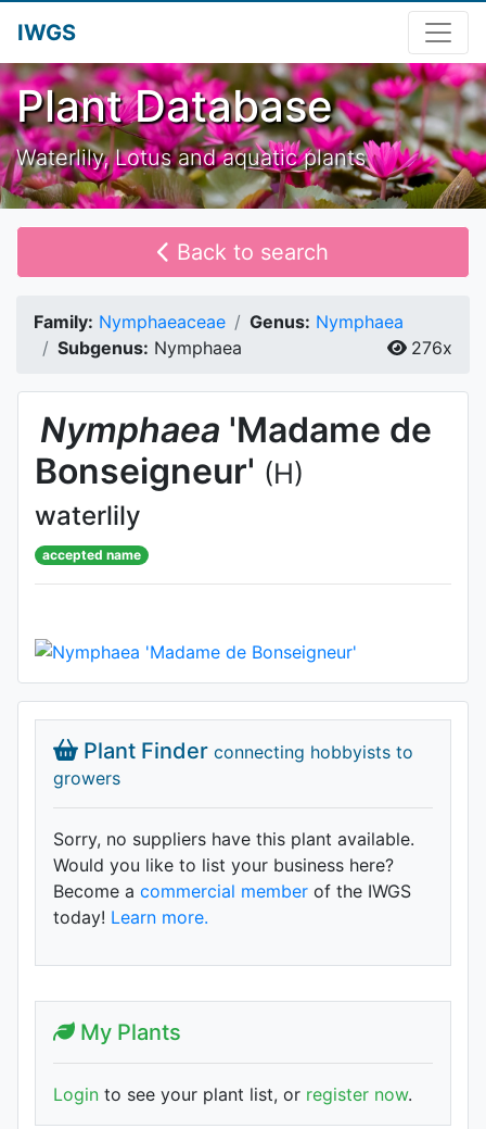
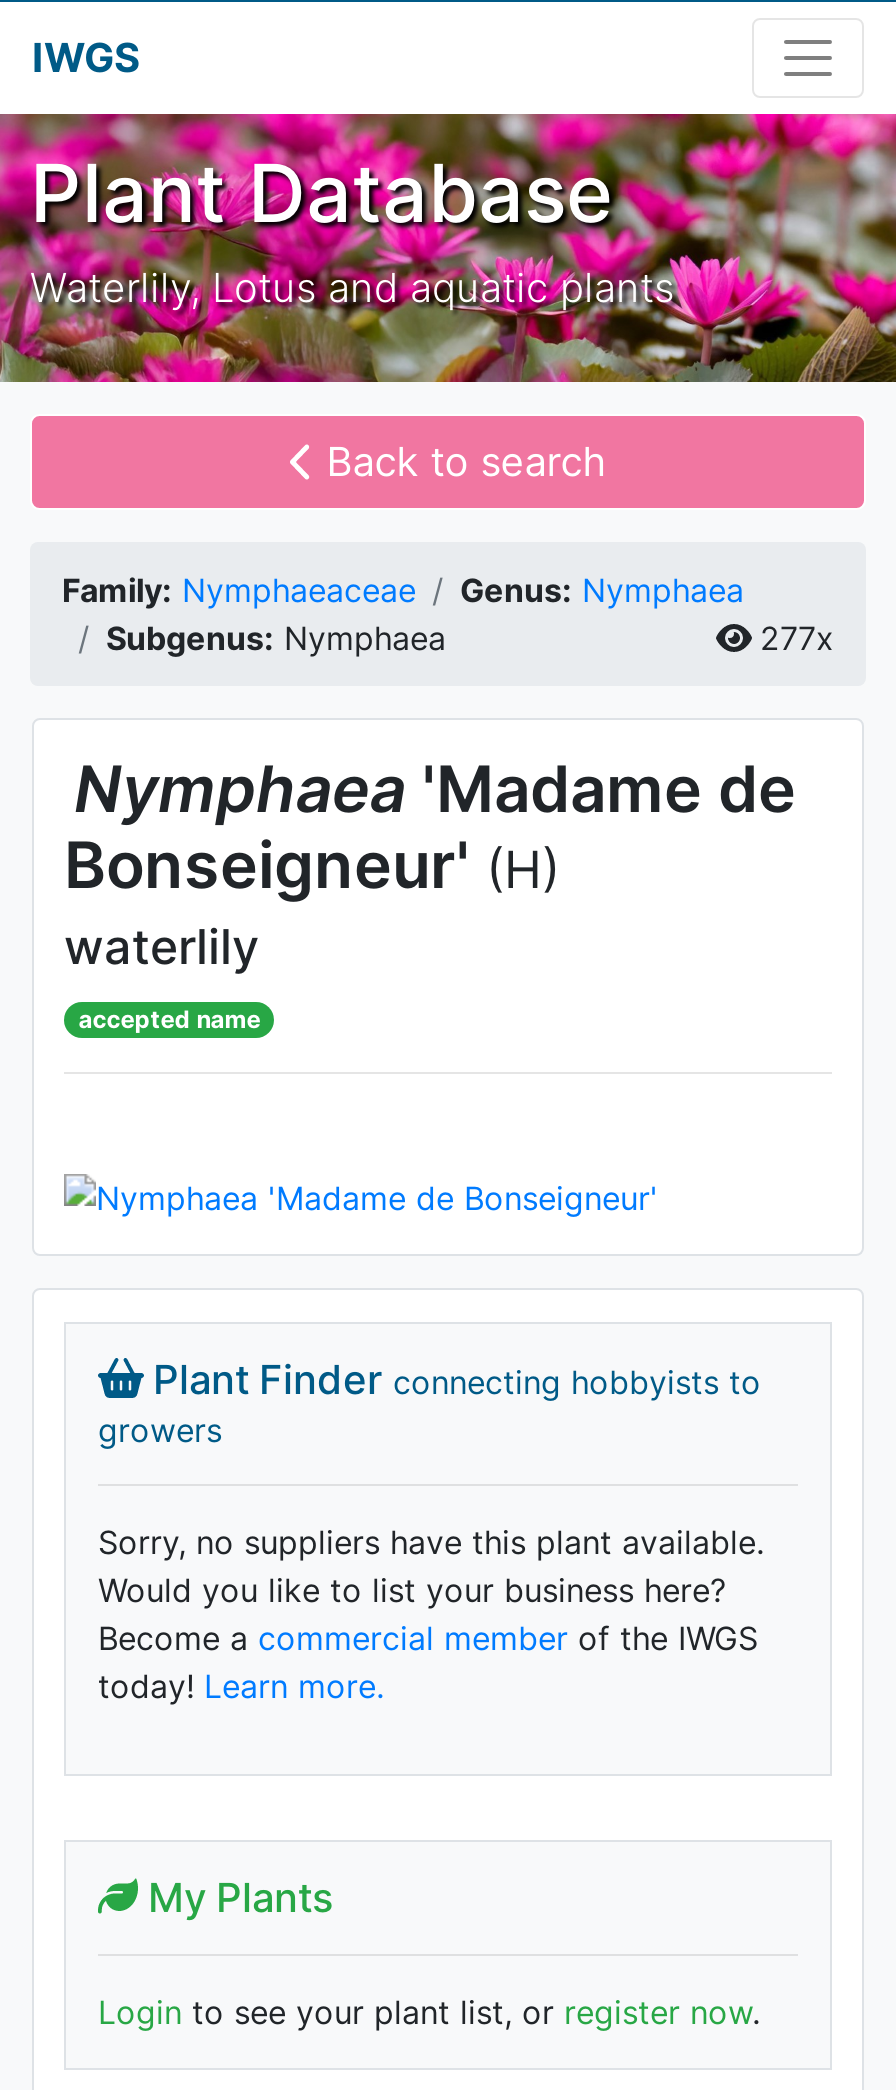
[411,337,452,359] 276x -> [760,618,834,658] 277x

